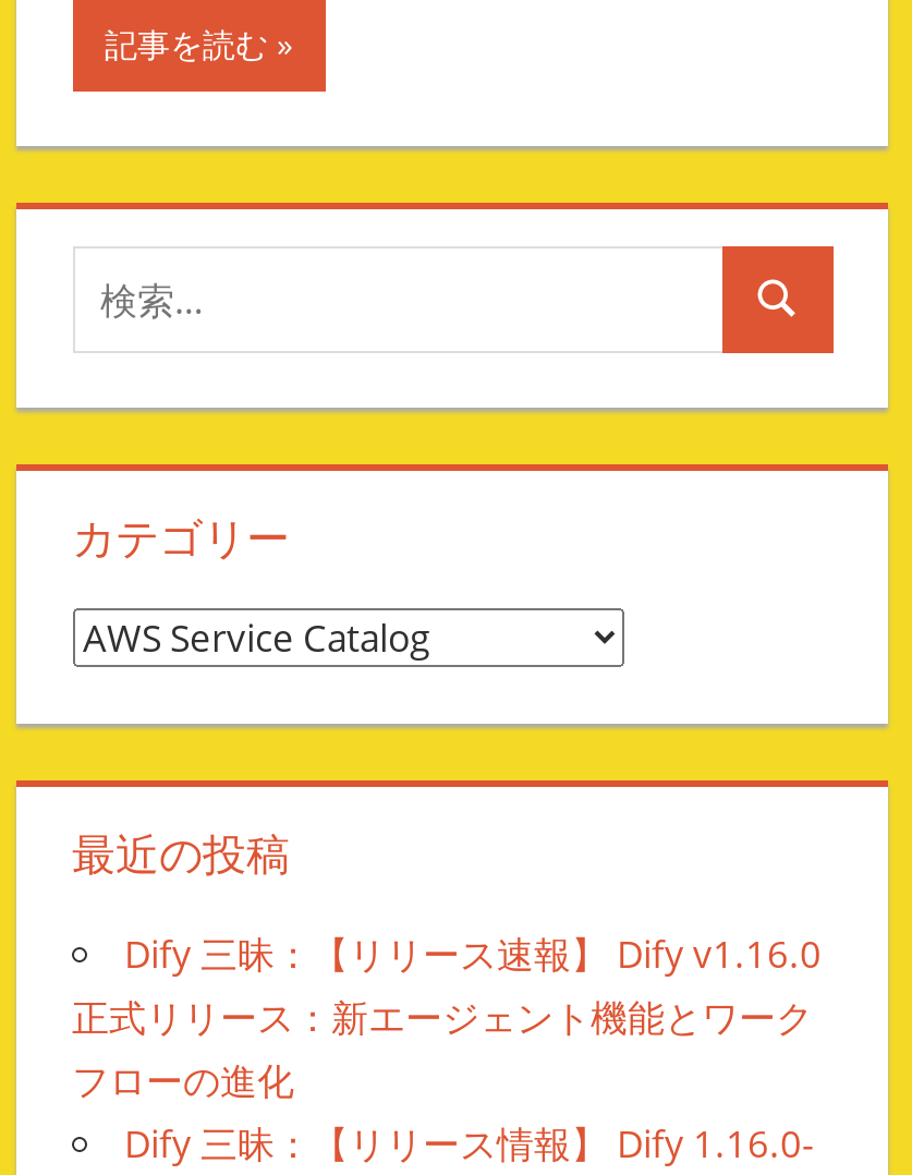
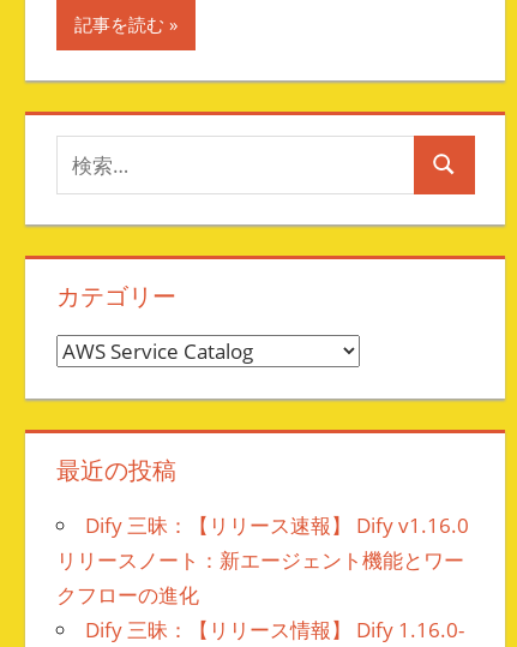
[72,991,813,1104] 正式リリース：新エージェント機能とワーク | フローの進化 -> [56,546,464,608] リリースノート：新エージェント機能とワー | クフローの進化

